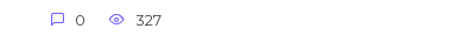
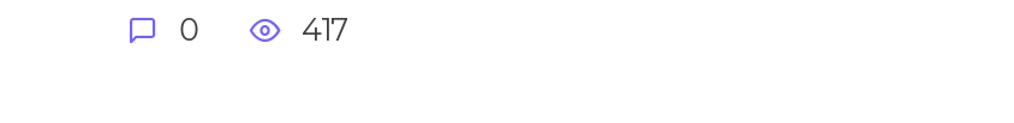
[135,12,162,29] 327 -> [302,13,347,49] 417

